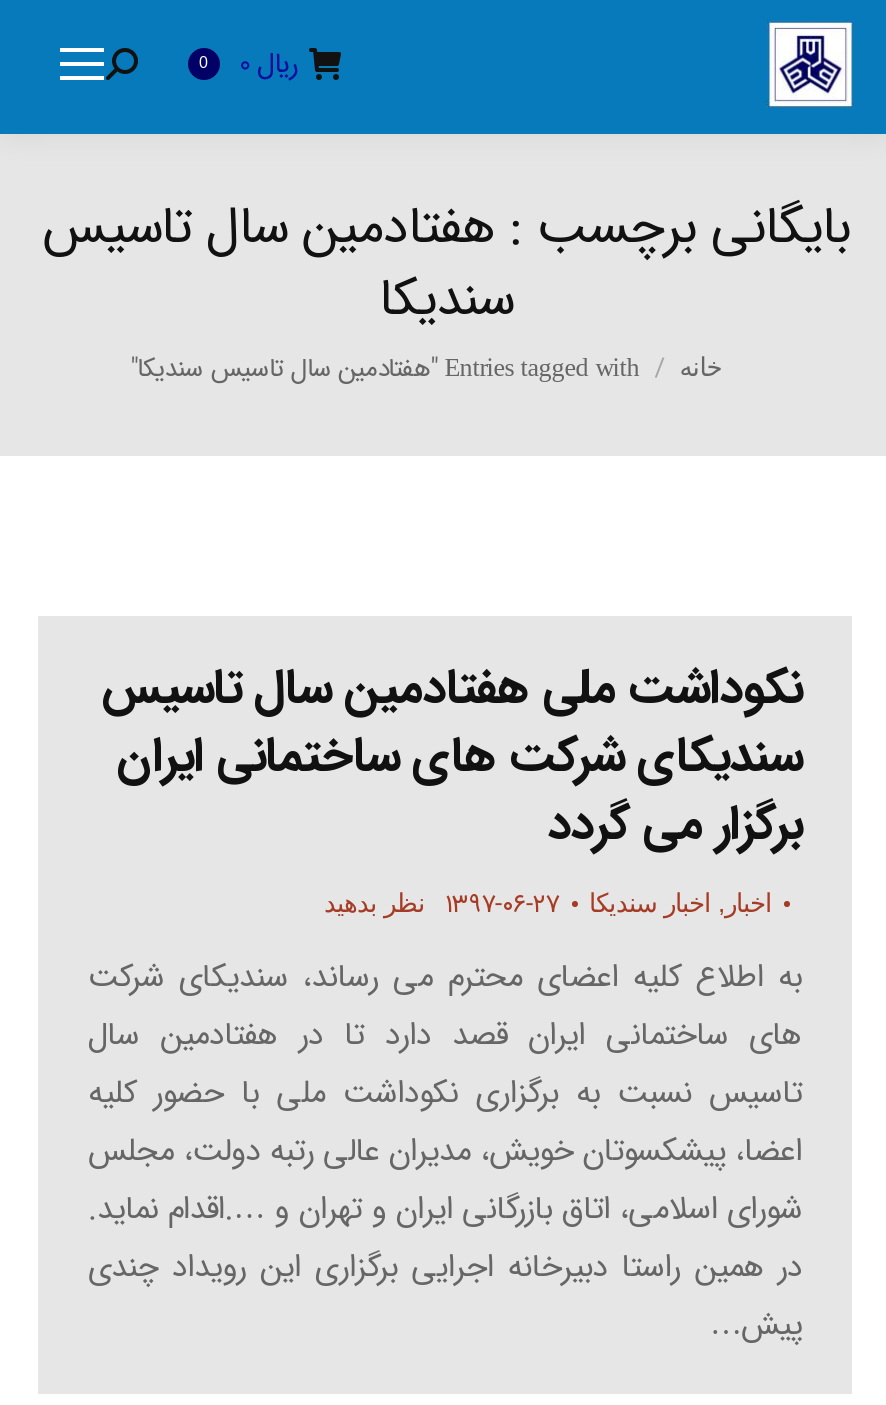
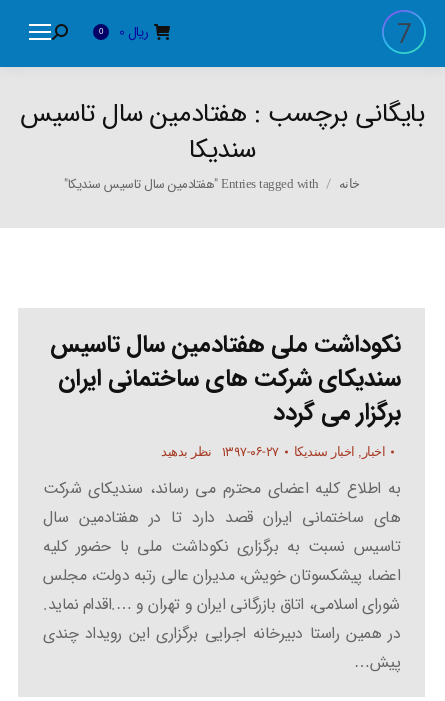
[766,20,854,108] [image] -> [383,10,426,54] [image]

